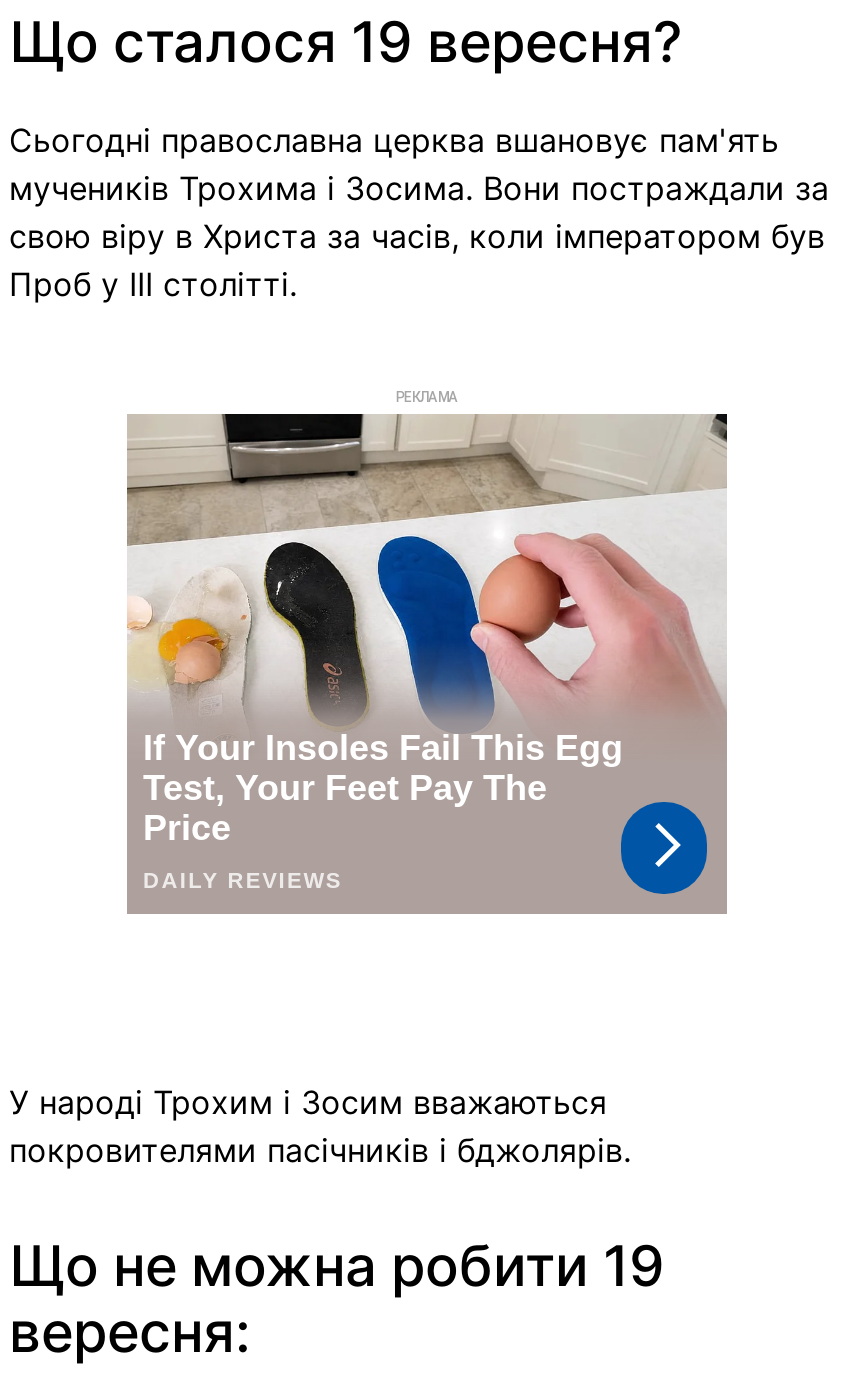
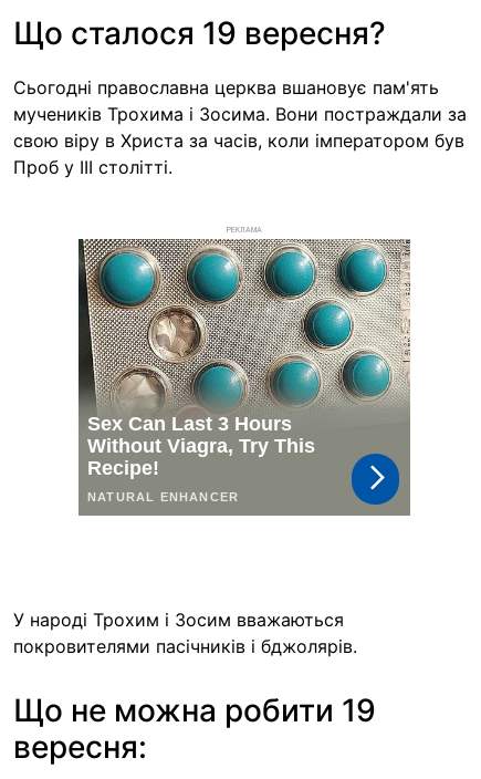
[125,414,727,910] [image] -> [77,238,410,515] [image]

